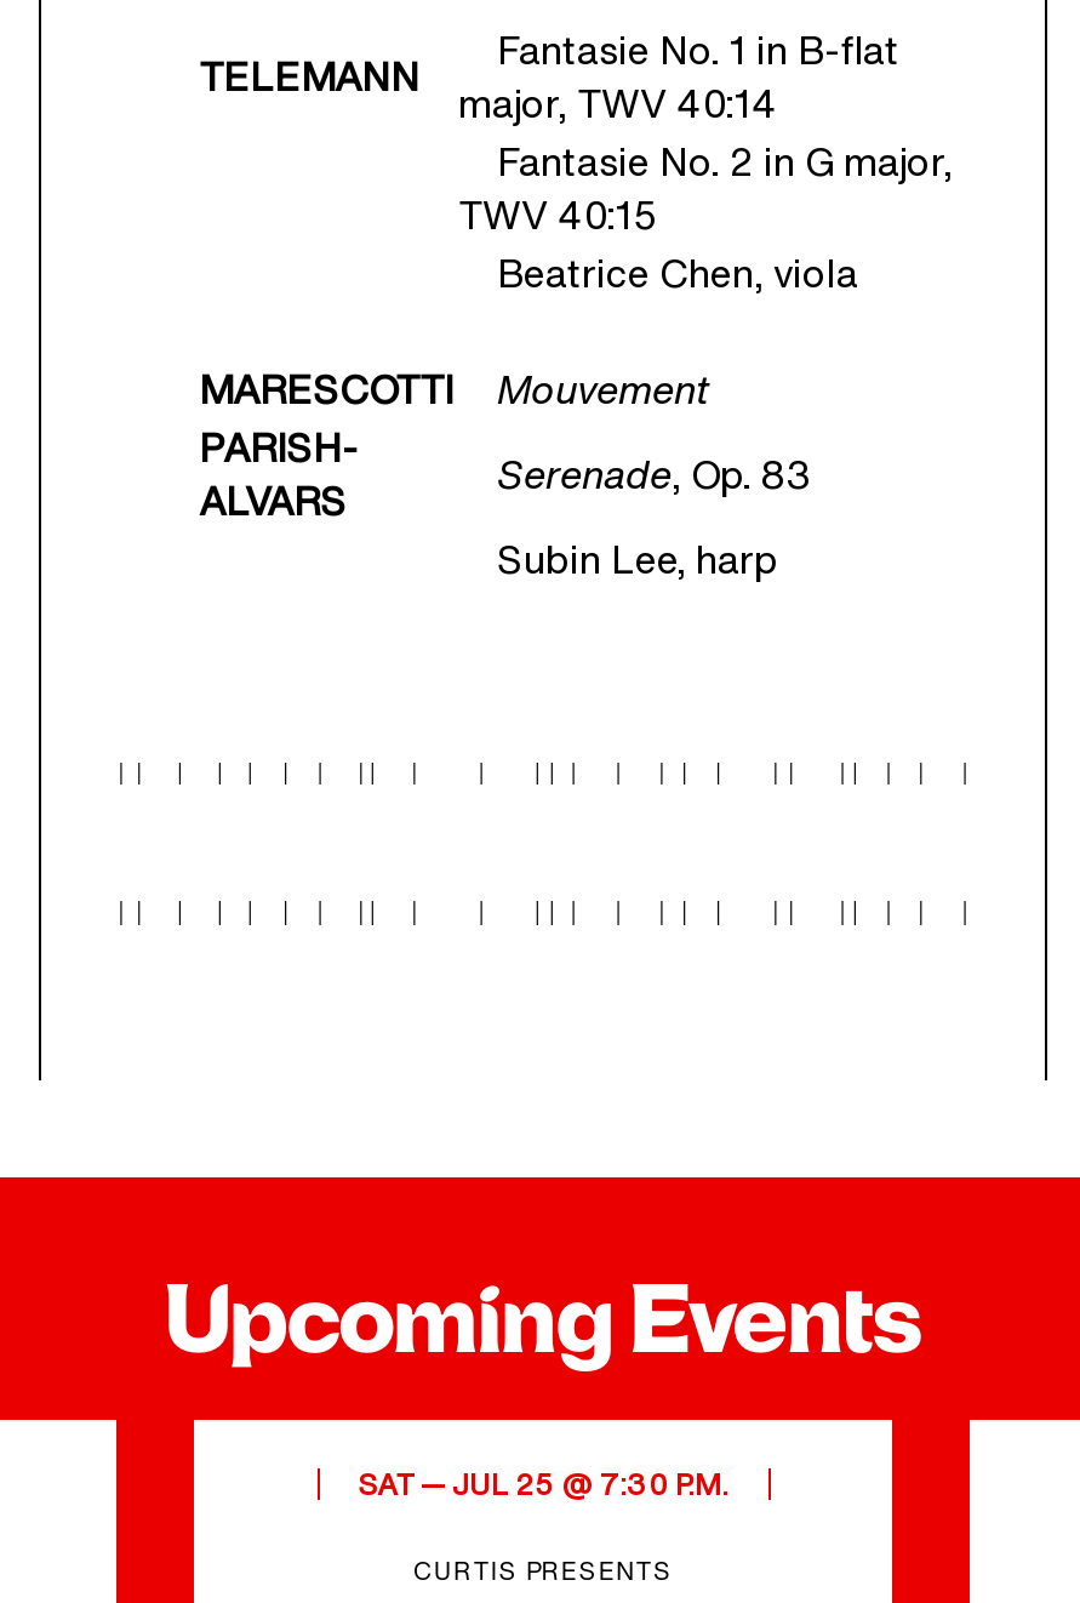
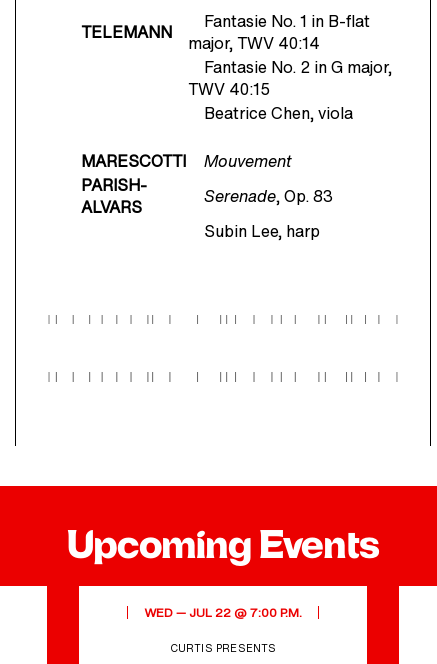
[358,1464,728,1505] SAT — JUL 25 @ 7:30 P.M. -> [144,604,302,621] WED — JUL 22 @ 7:00 P.M.

